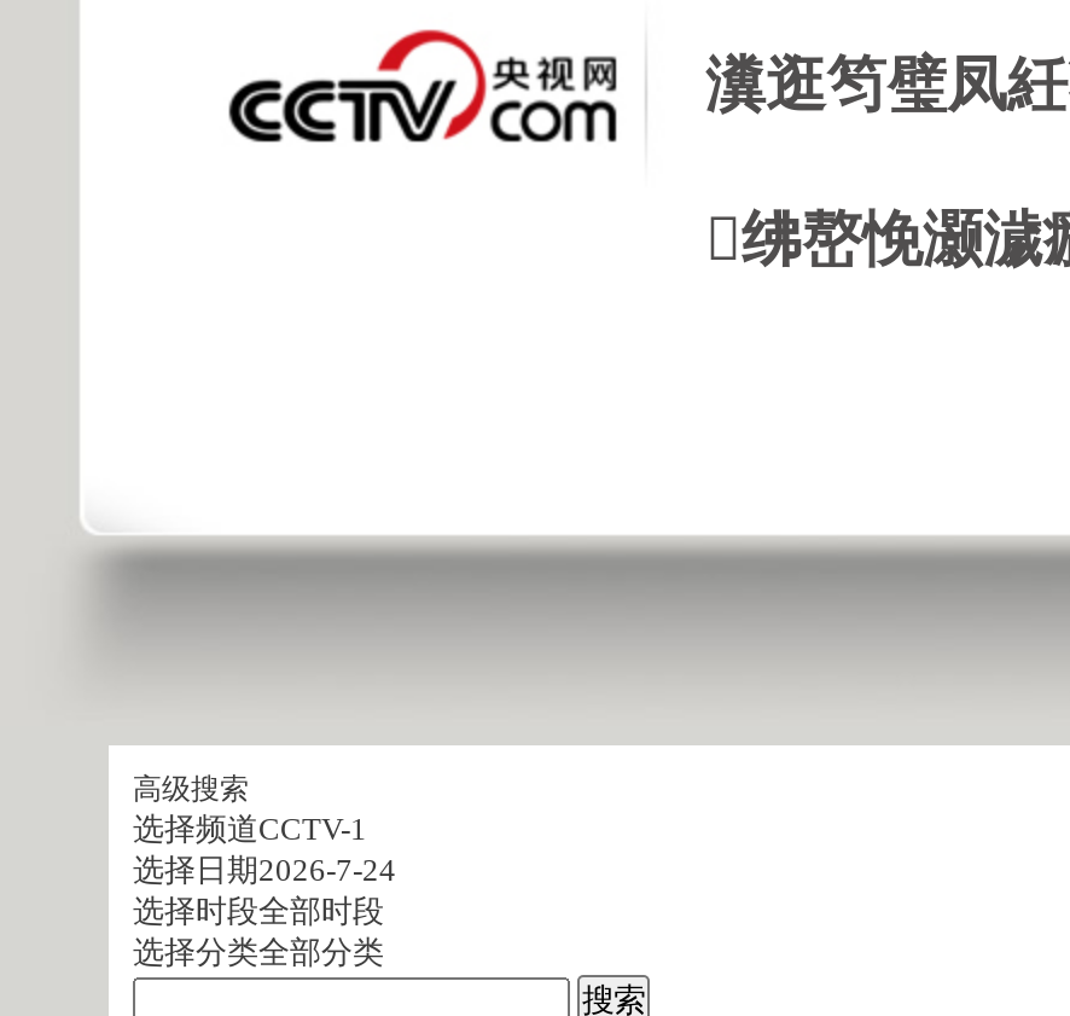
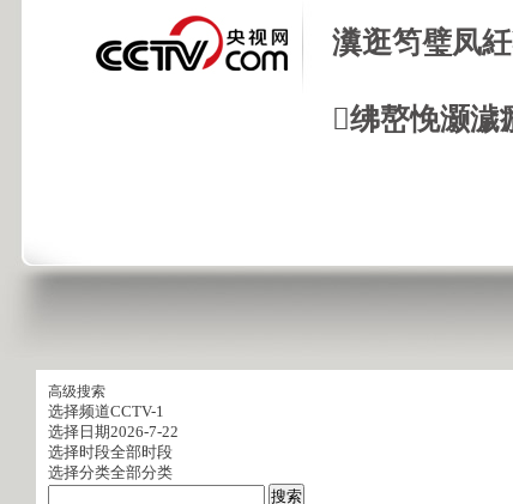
[133,853,396,887] 选择日期2026-7-24 -> [48,423,179,440] 选择日期2026-7-22

